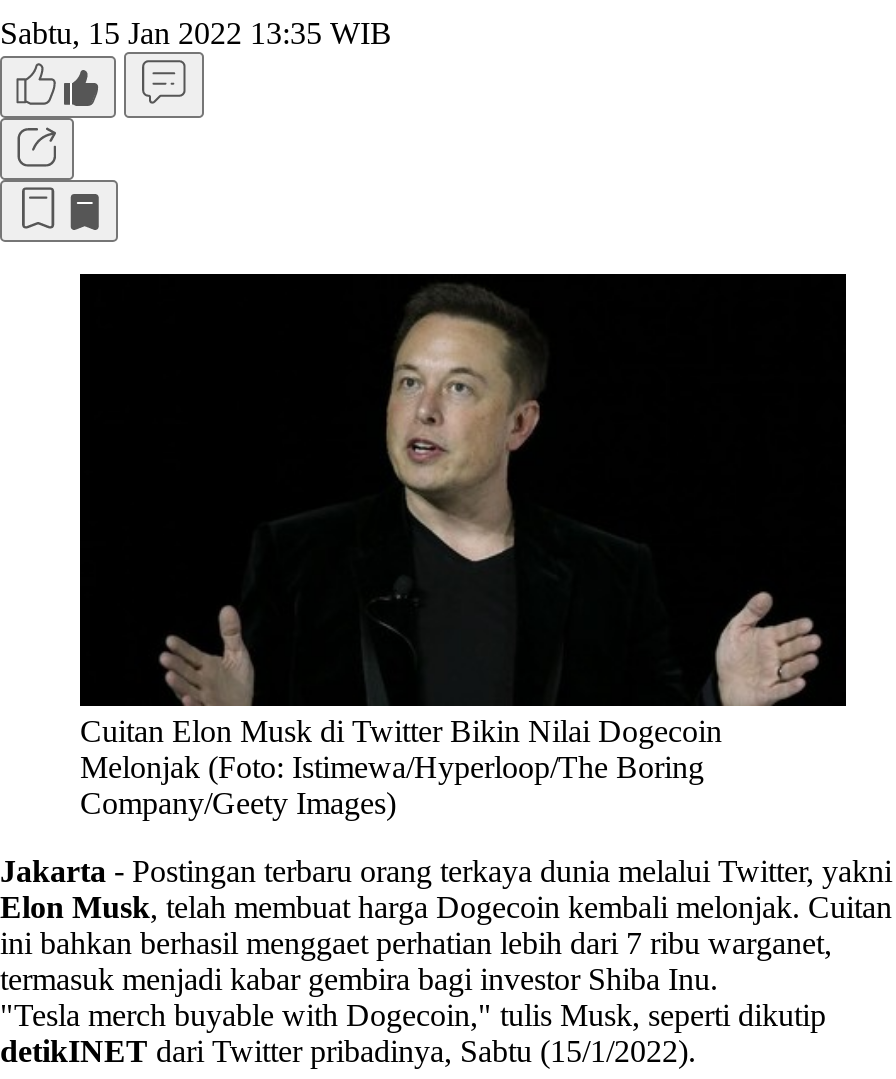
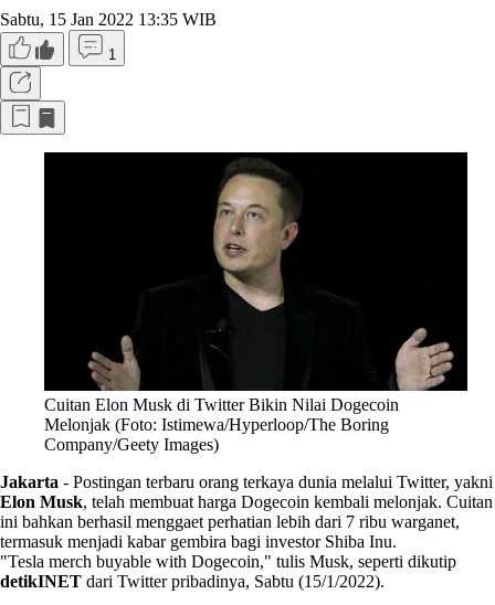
none -> [108,46,116,63] 1

